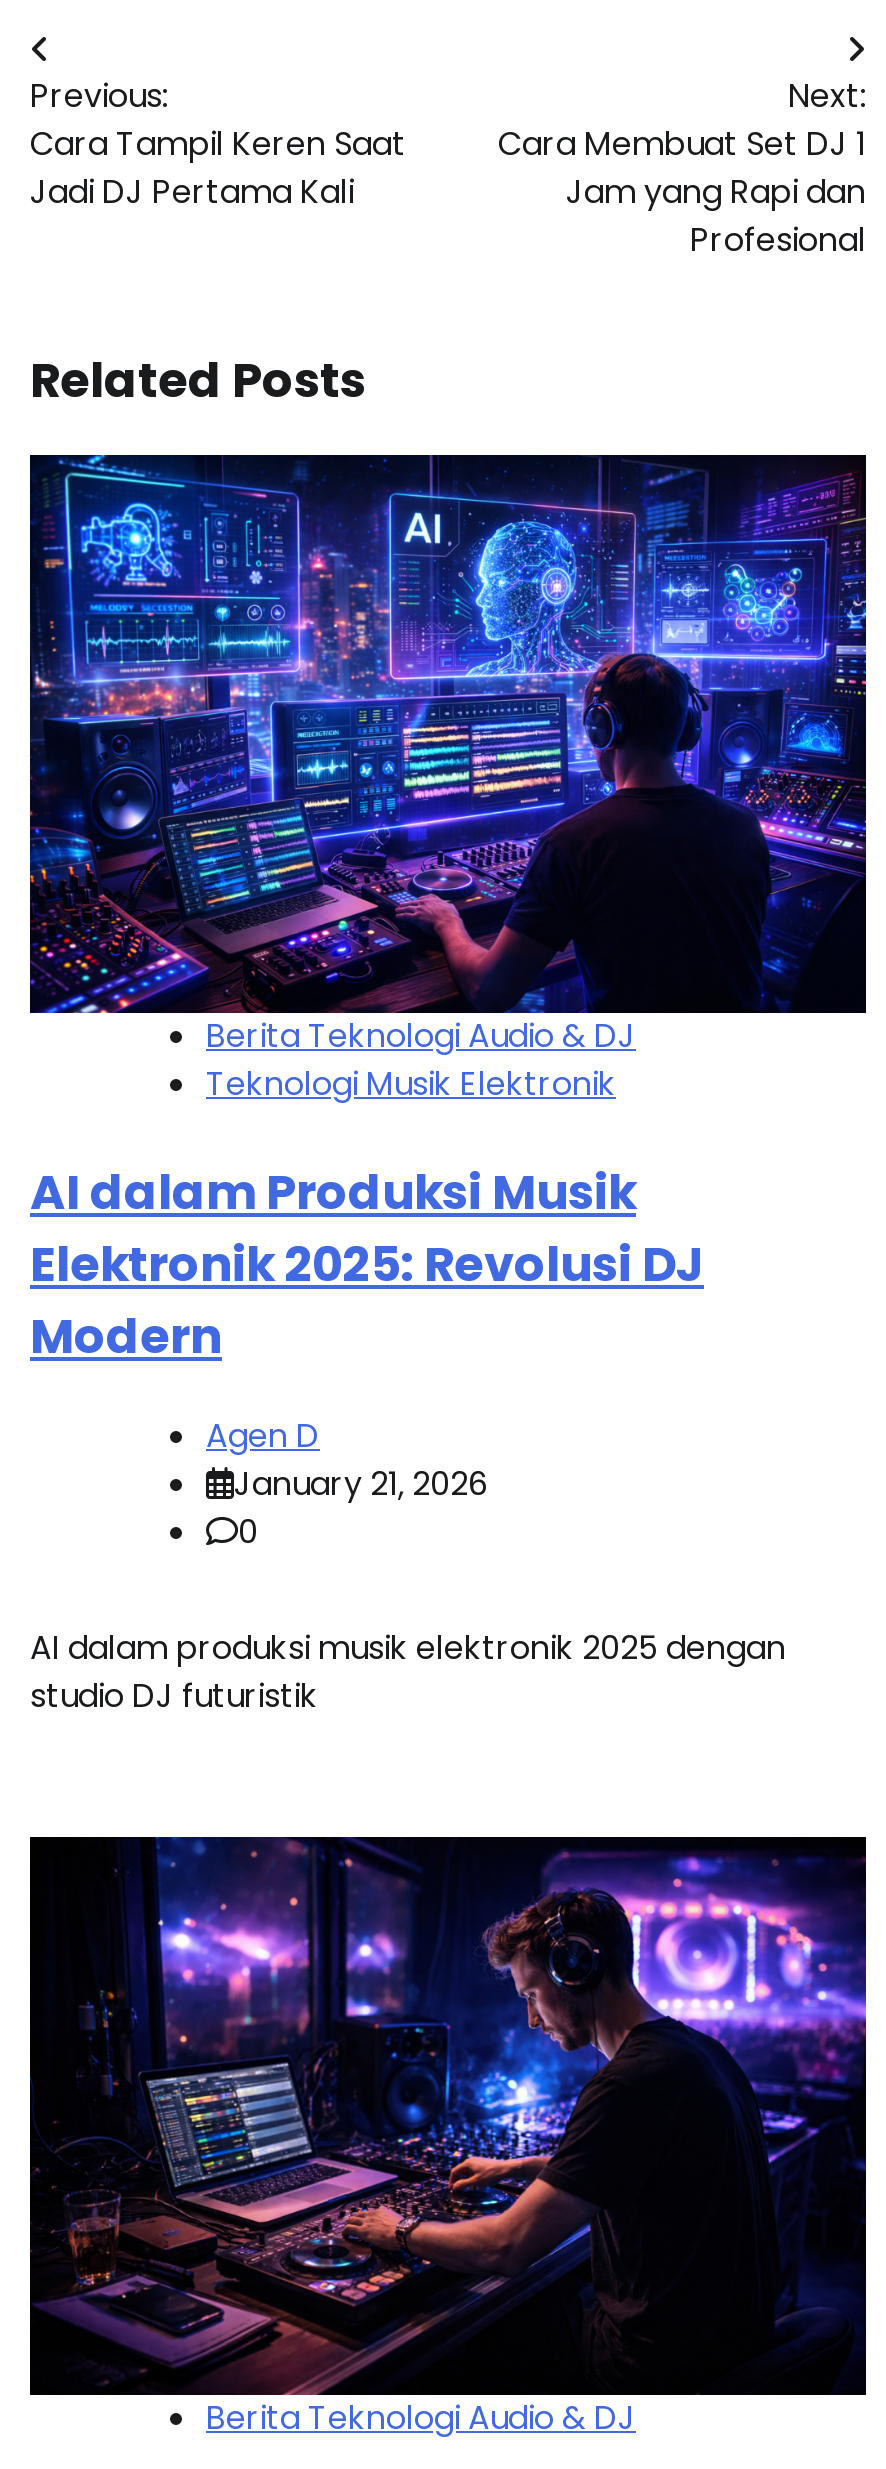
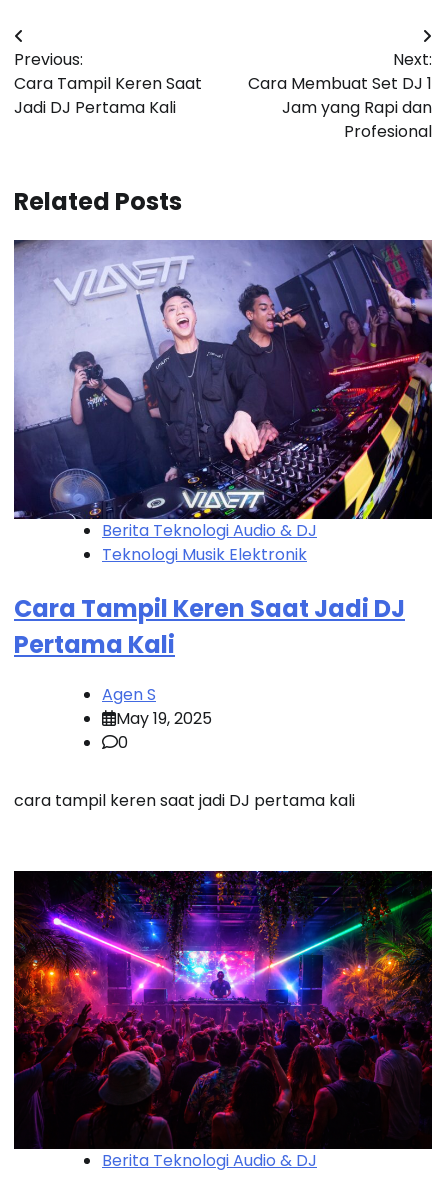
[28,453,868,1015] [image] -> [13,239,433,520] [image]
[30,1159,704,1369] AI dalam Produksi Musik | Elektronik 2025: Revolusi DJ | Modern -> [14,592,405,661] Cara Tampil Keren Saat Jadi DJ | Pertama Kali
[206,1413,488,1507] Agen D | January 21, 2026 -> [102,683,212,730] Agen S | May 19, 2025
[30,1625,786,1719] AI dalam produksi musik elektronik 2025 dengan | studio DJ futuristik -> [14,789,355,812] cara tampil keren saat jadi DJ pertama kali
[30,1835,868,2399] [image] -> [13,870,433,1150] [image]

